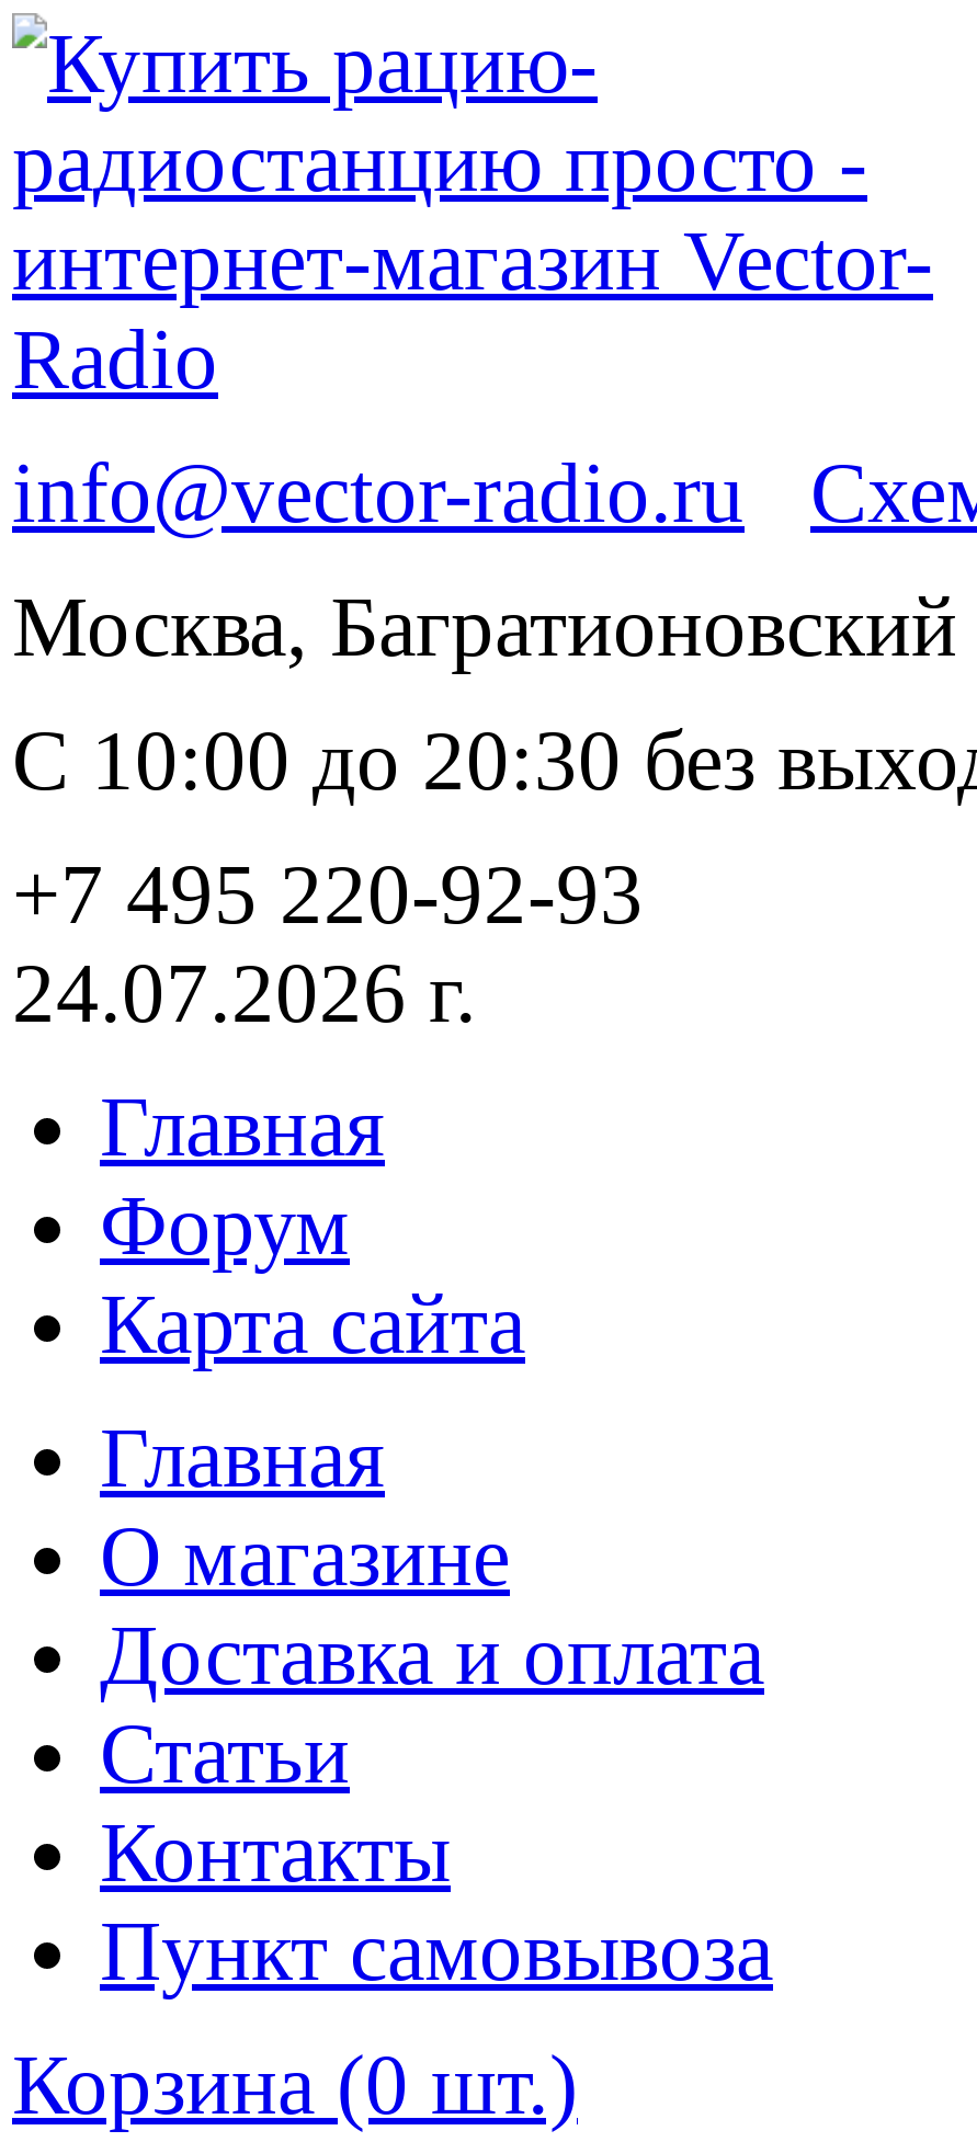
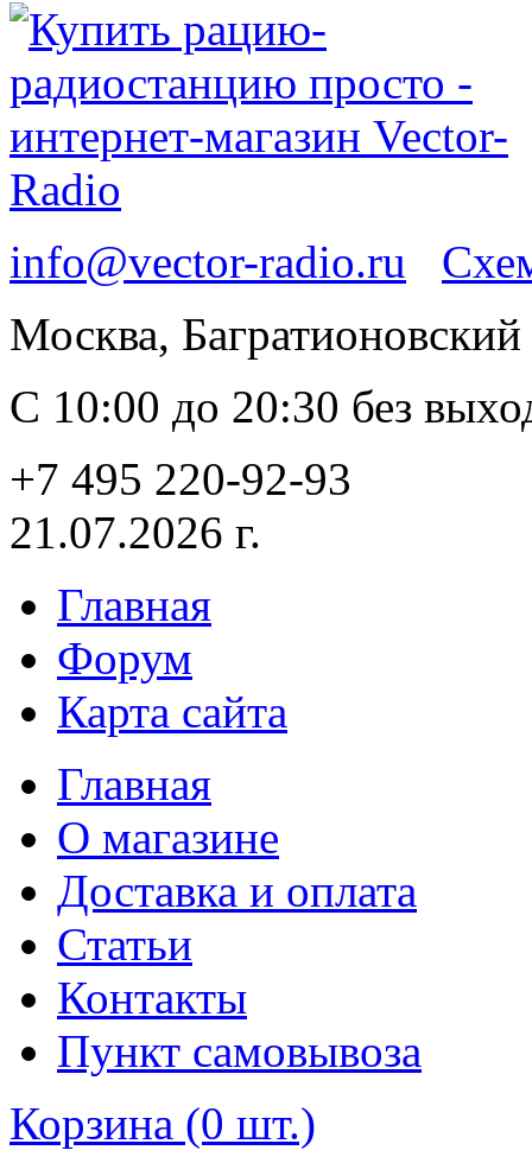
[12,945,477,1039] 24.07.2026 г. -> [9,507,261,558] 21.07.2026 г.

